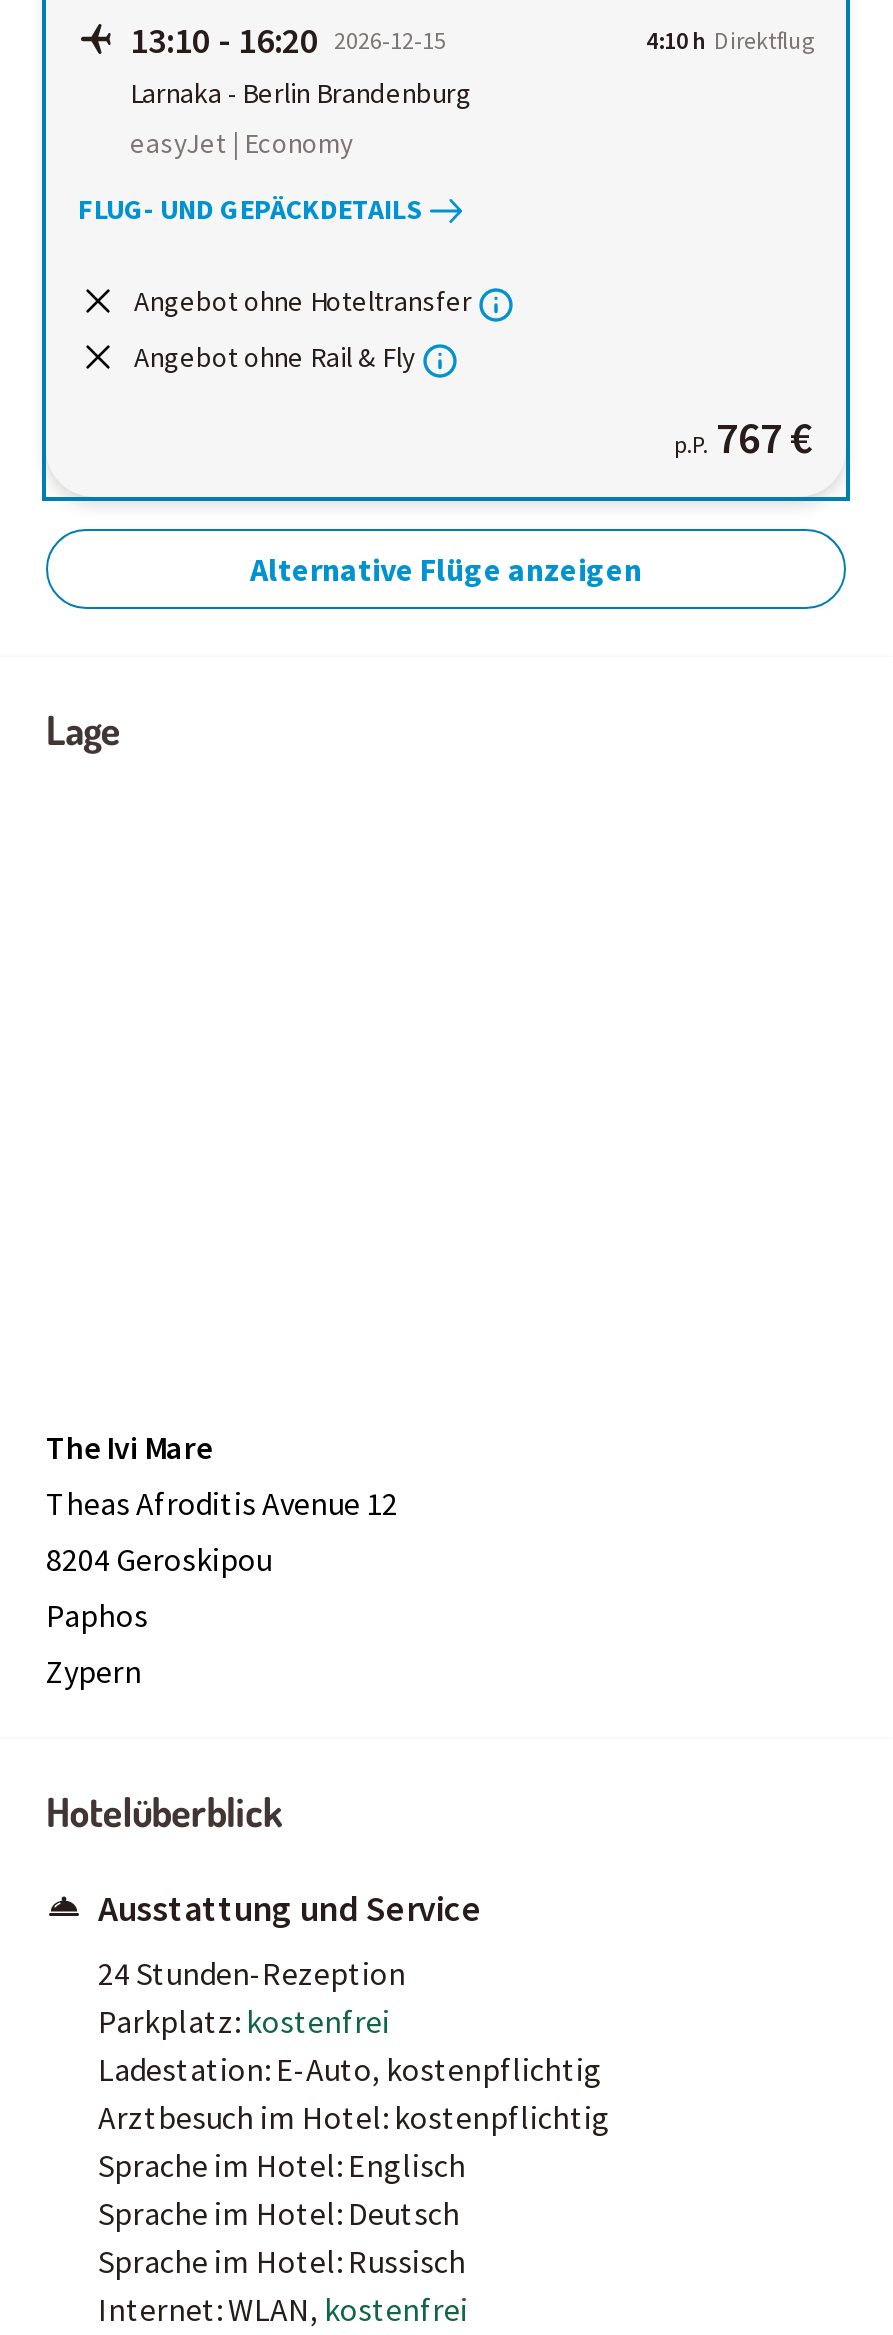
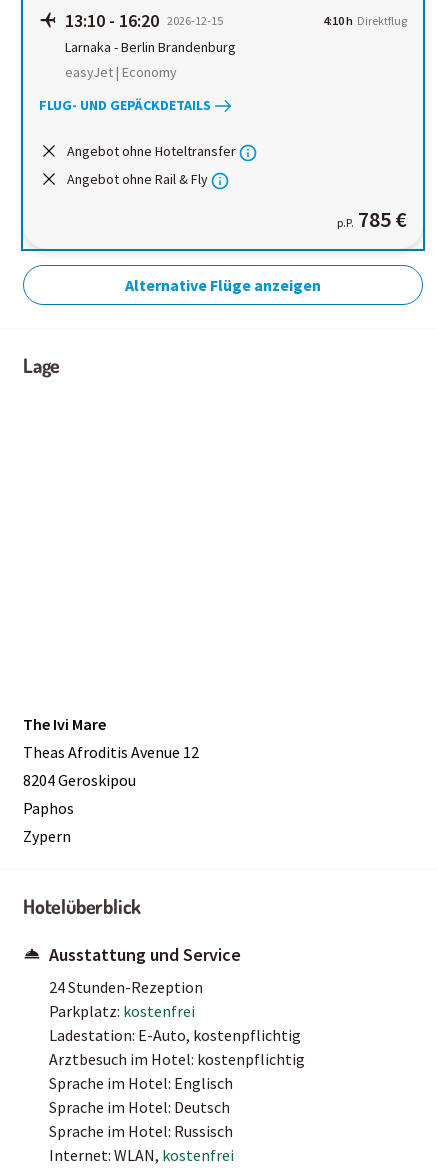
[674,409,814,465] p.P. 767 € -> [337,205,407,233] p.P. 785 €

